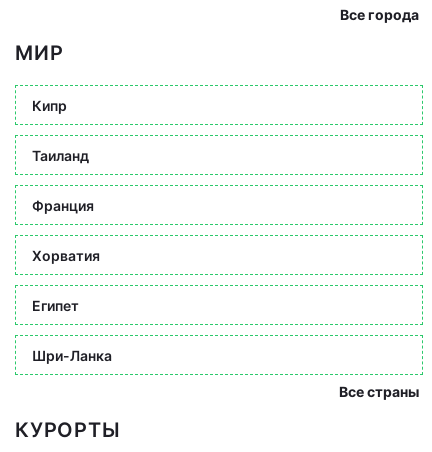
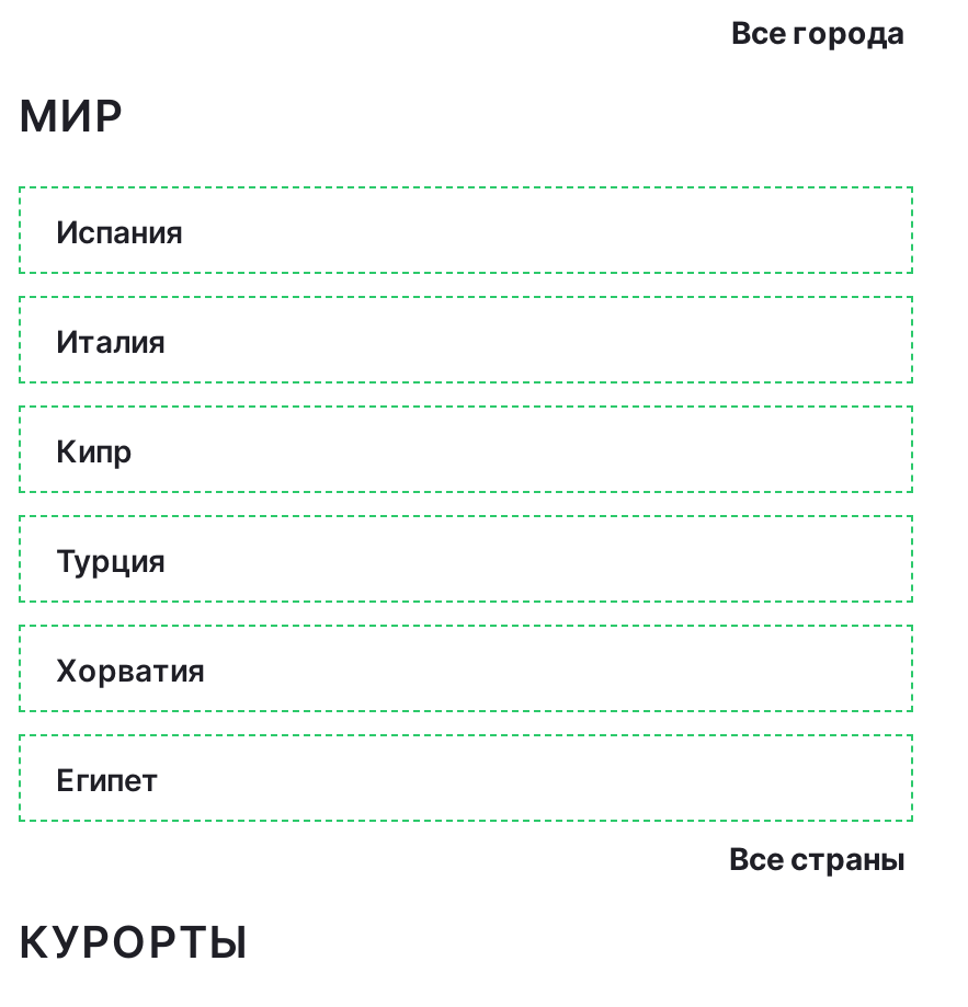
none -> [56,211,183,358] Испания | Италия
moved [32,96,67,113] -> [56,431,133,468]: Кипр
[32,146,94,213] Таиланд | Франция -> [56,540,166,577] Турция
moved [32,246,100,313] -> [56,650,205,797]: Хорватия | Египет
[32,346,112,363] Шри-Ланка -> none

